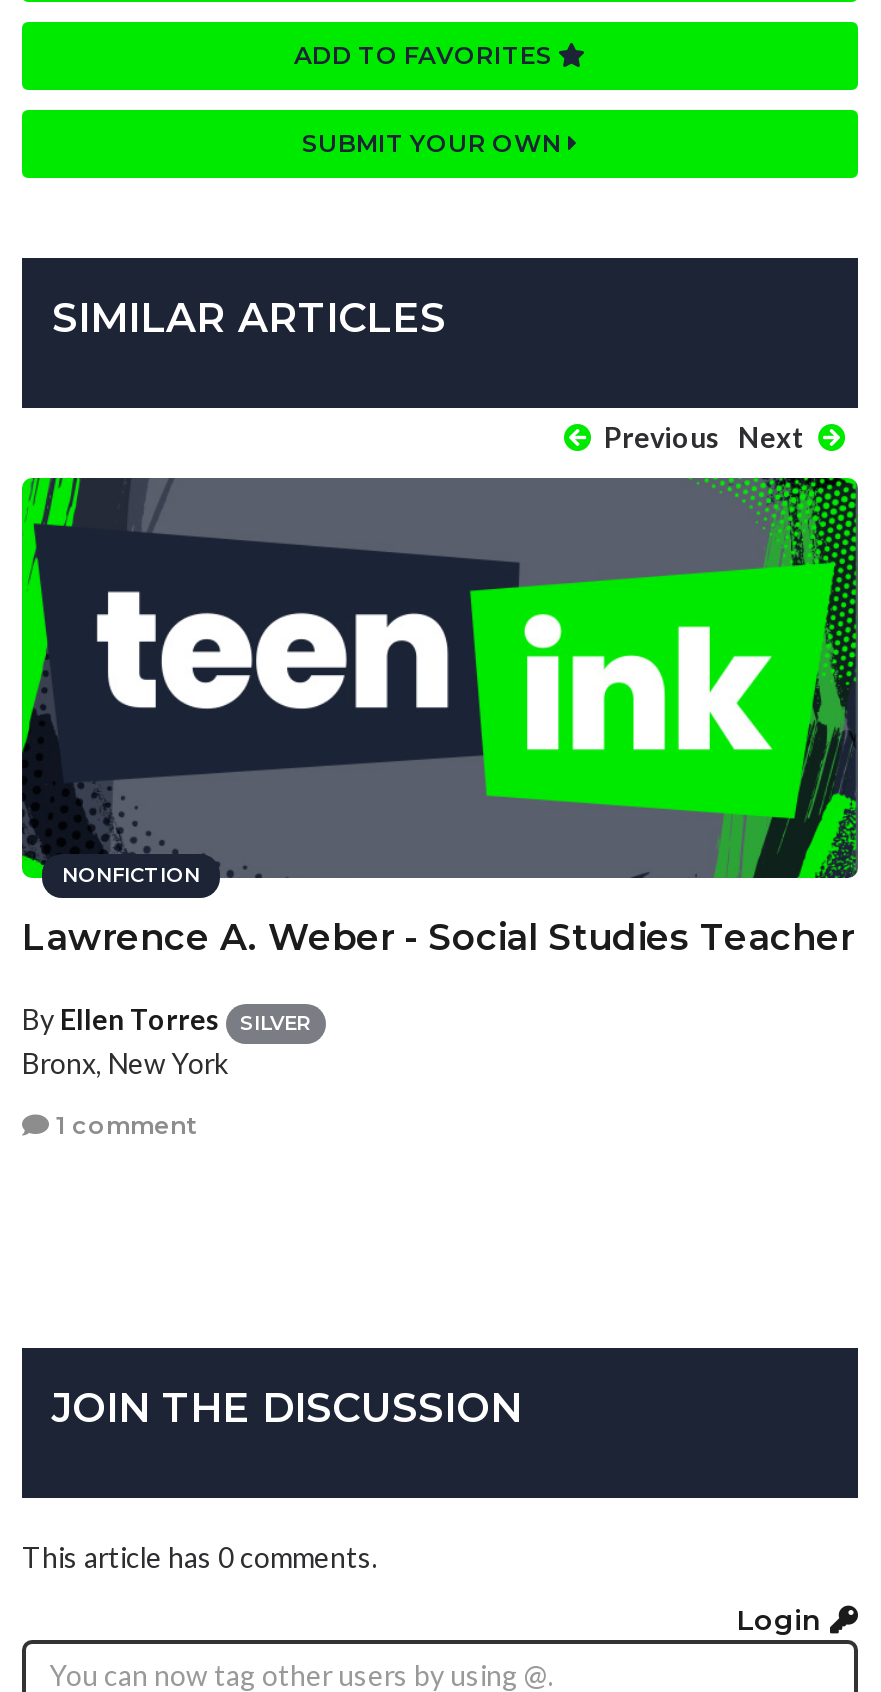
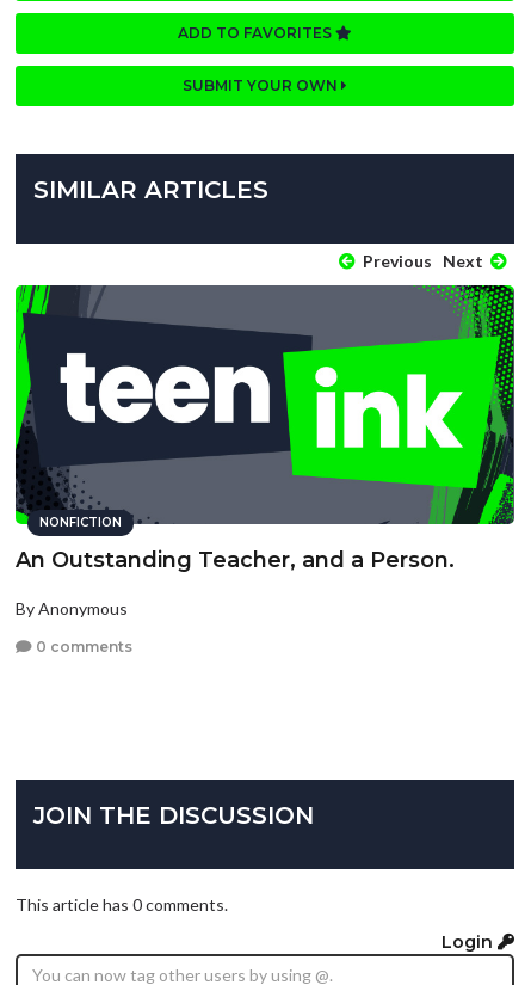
[22,917,854,961] Lawrence A. Weber - Social Studies Teacher -> [16,547,455,574] An Outstanding Teacher, and a Person.
[22,1003,312,1080] By Ellen Torres | SILVER | Bronx, New York -> [16,599,128,619] By Anonymous
[50,1111,196,1141] 1 comment -> [32,637,132,655] 0 comments

